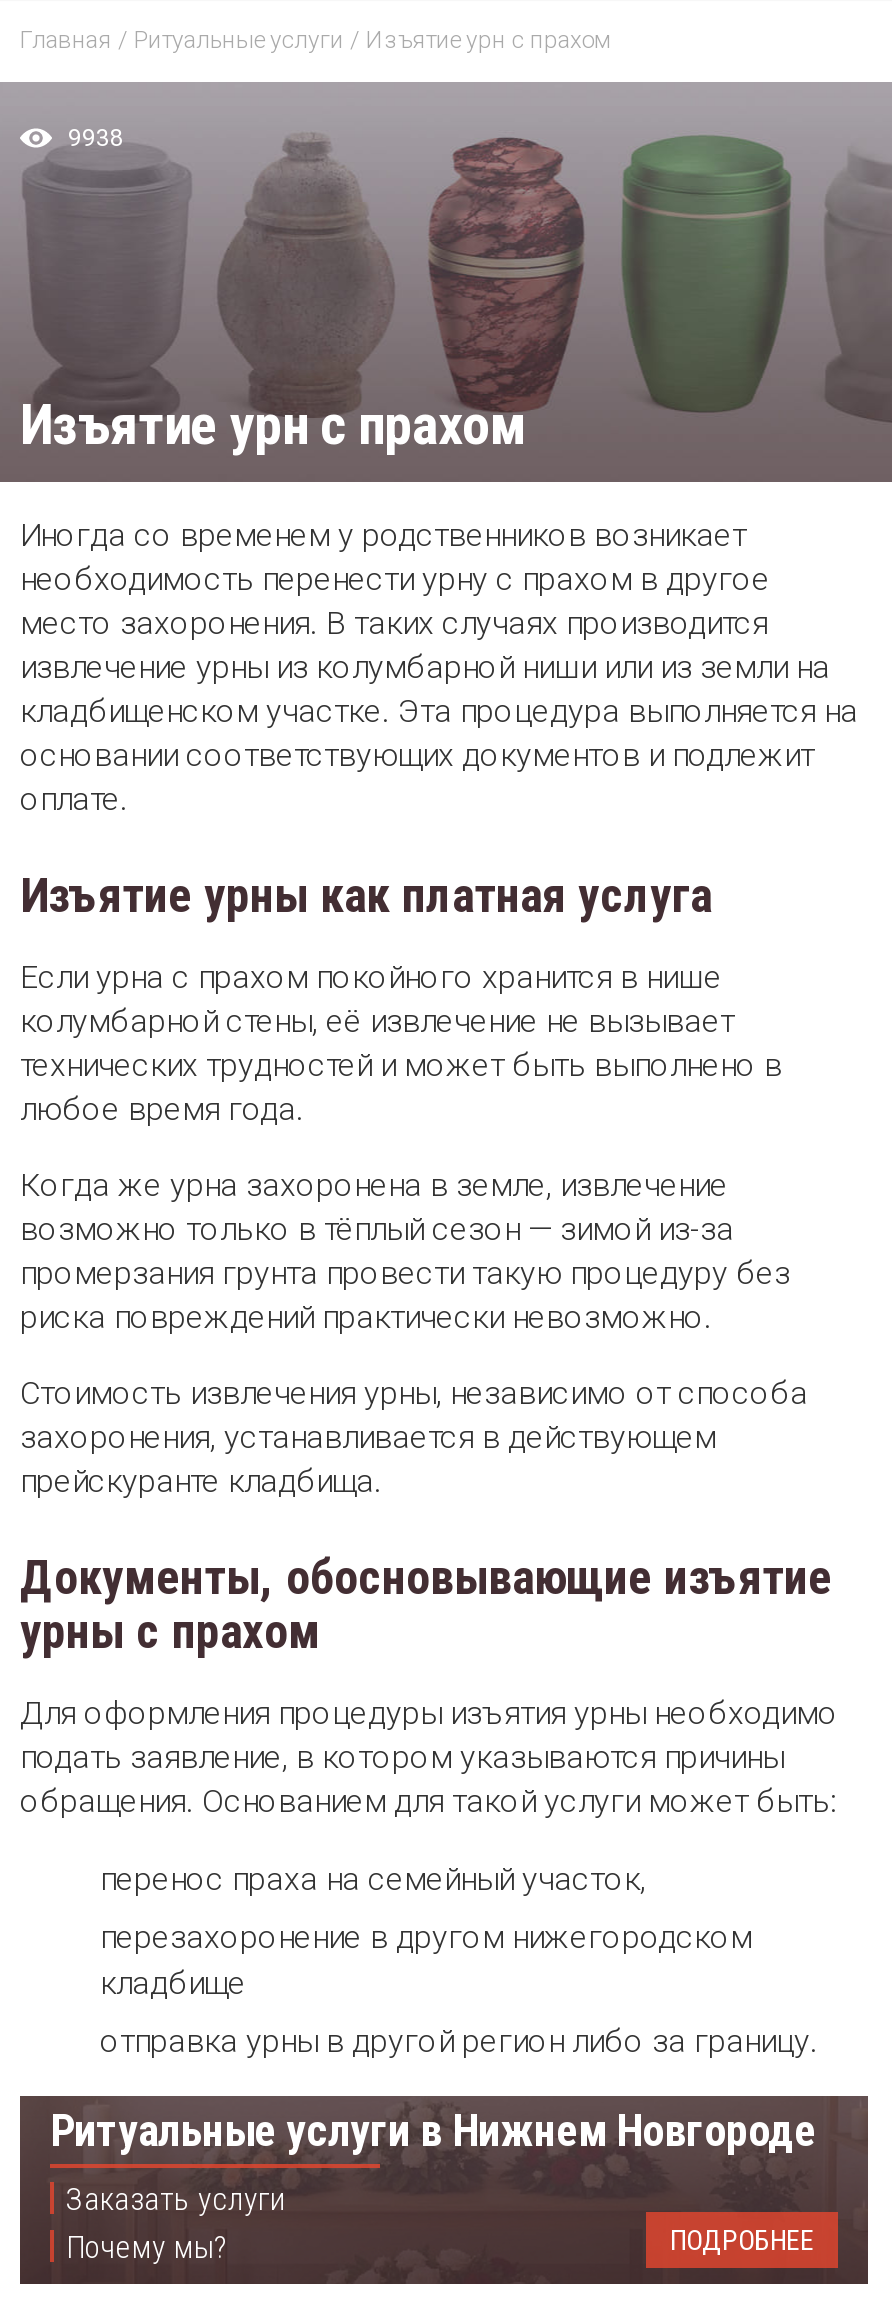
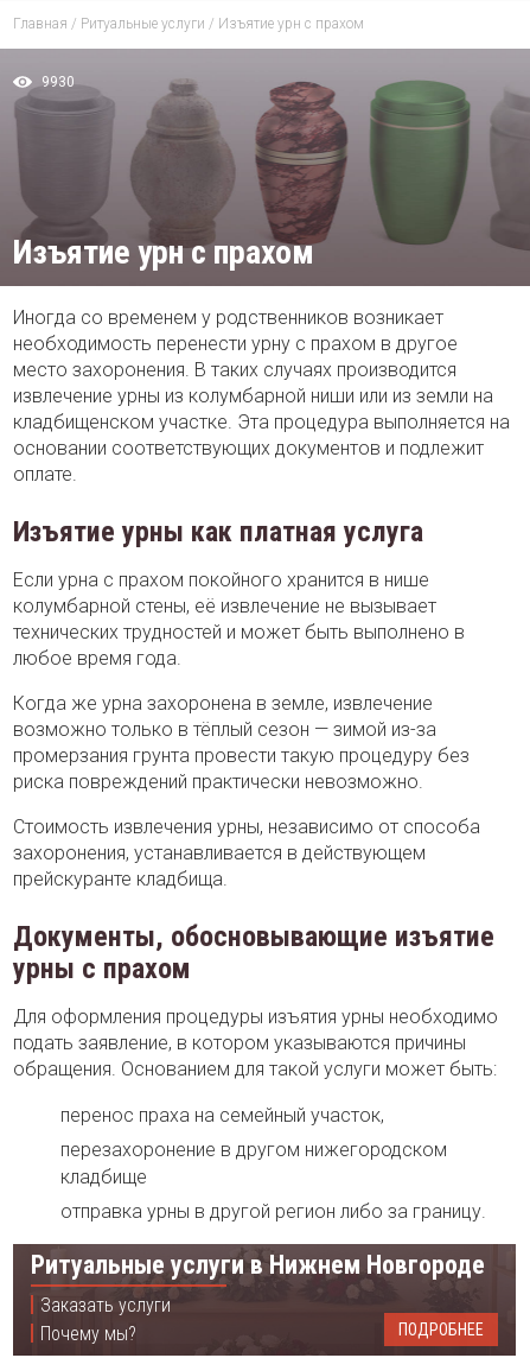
[68,124,124,152] 9938 -> [41,74,75,90] 9930

